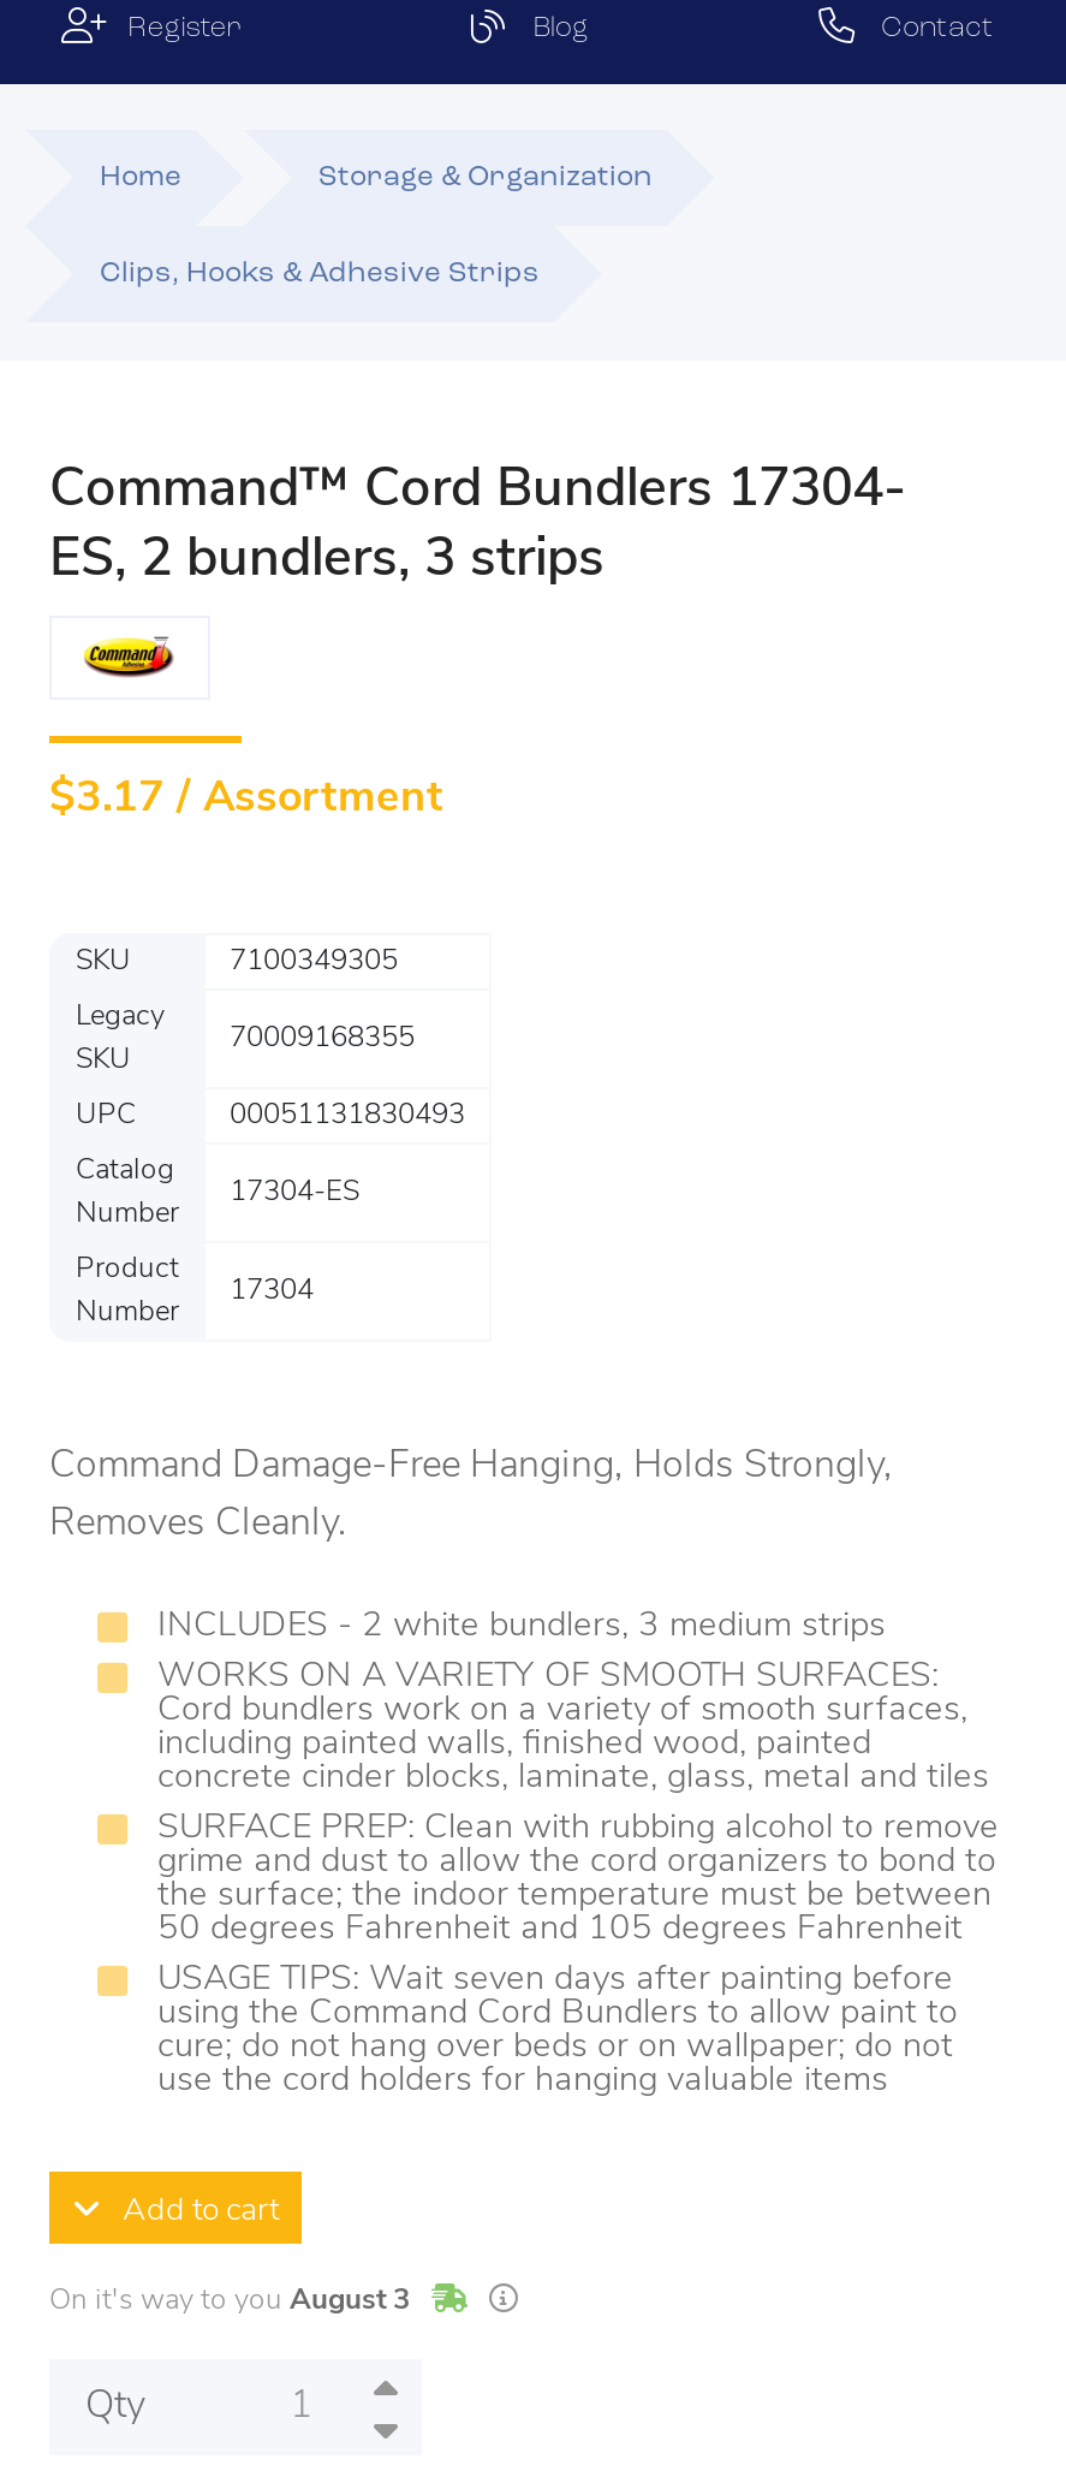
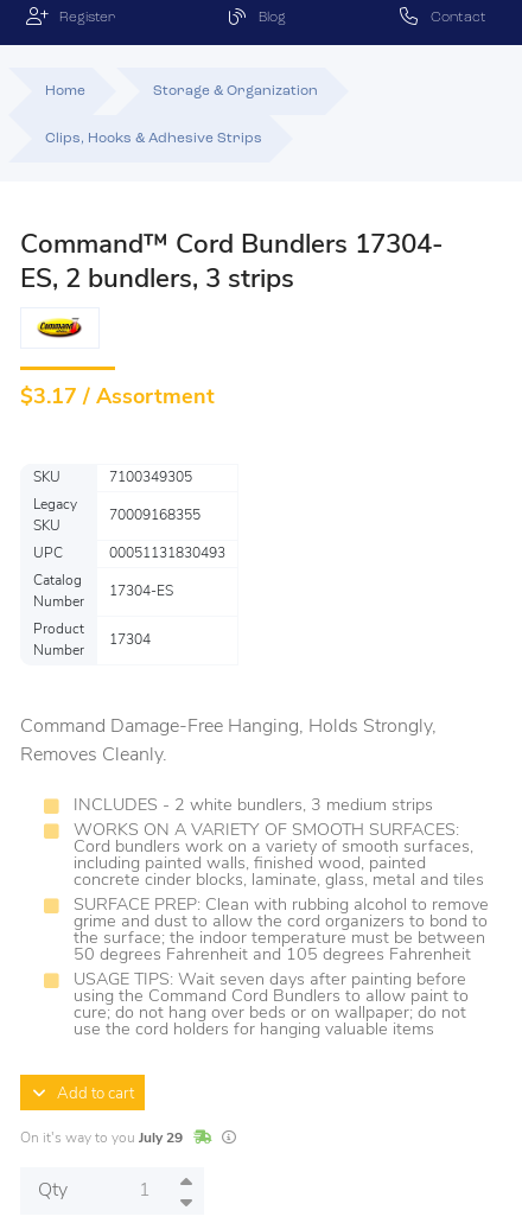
[49,2287,410,2316] On it's way to you August 3 -> [20,1132,183,1146] On it's way to you July 29

